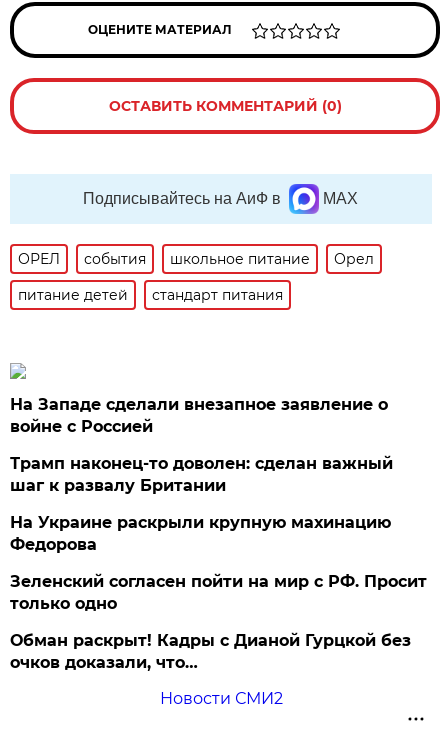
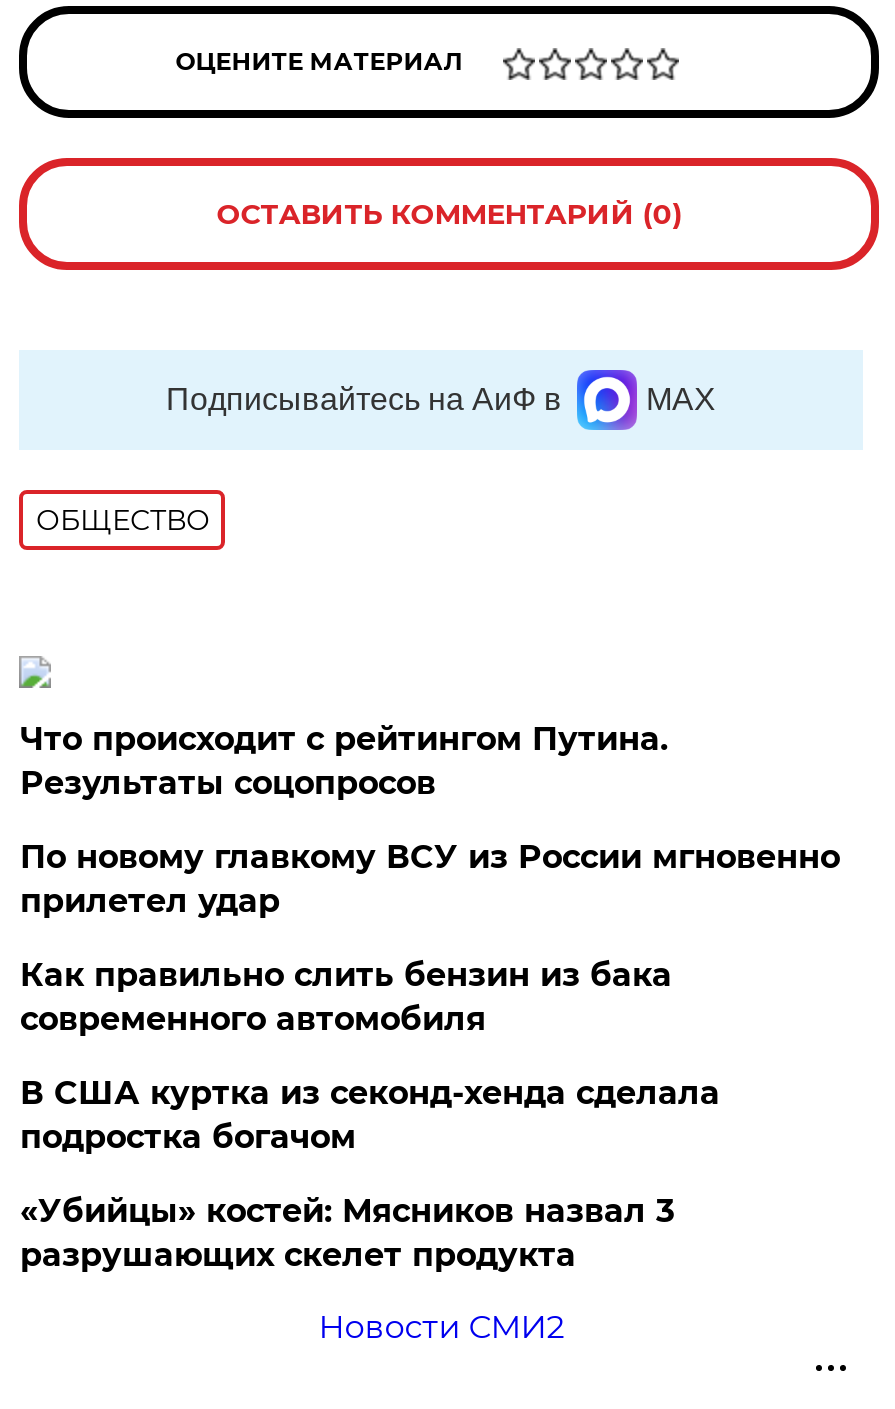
[18,250,374,304] ОРЕЛ | события | школьное питание | Орел | питание детей | стандарт питания -> [36,502,210,538] ОБЩЕСТВО
[10,395,427,672] На Западе сделали внезапное заявление о | войне с Россией | Трамп наконец-то доволен: сделан важный | шаг к развалу Британии | На Украине раскрыли крупную махинацию | Федорова | Зеленский согласен пойти на мир с РФ. Просит | только одно | Обман раскрыт! Кадры с Дианой Гурцкой без | очков доказали, что… -> [20,720,840,1274] Что происходит с рейтингом Путина. | Результаты соцопросов | По новому главкому ВСУ из России мгновенно | прилетел удар | Как правильно слить бензин из бака | современного автомобиля | В США куртка из секонд-хенда сделала | подростка богачом | «Убийцы» костей: Мясников назвал 3 | разрушающих скелет продукта

